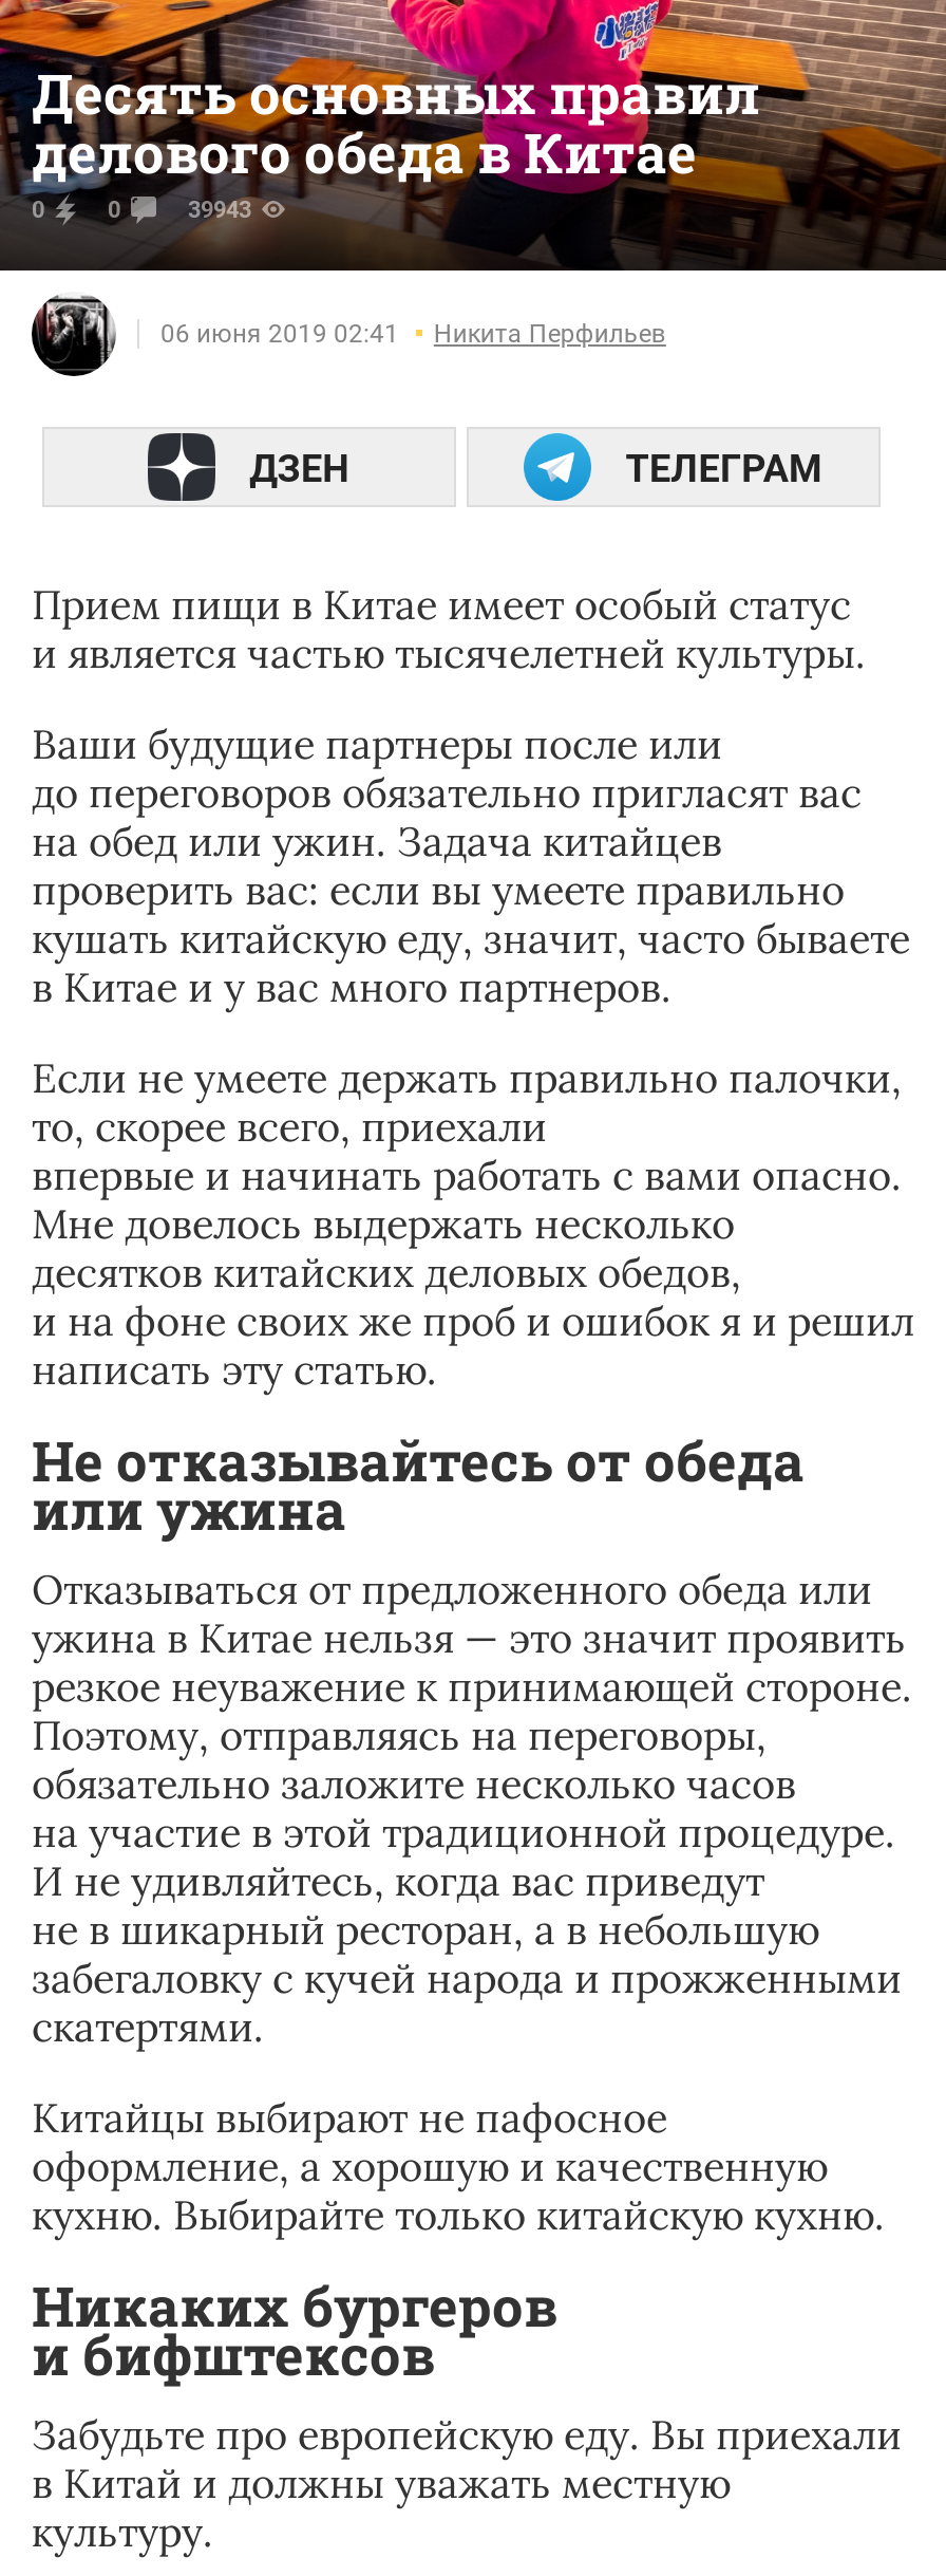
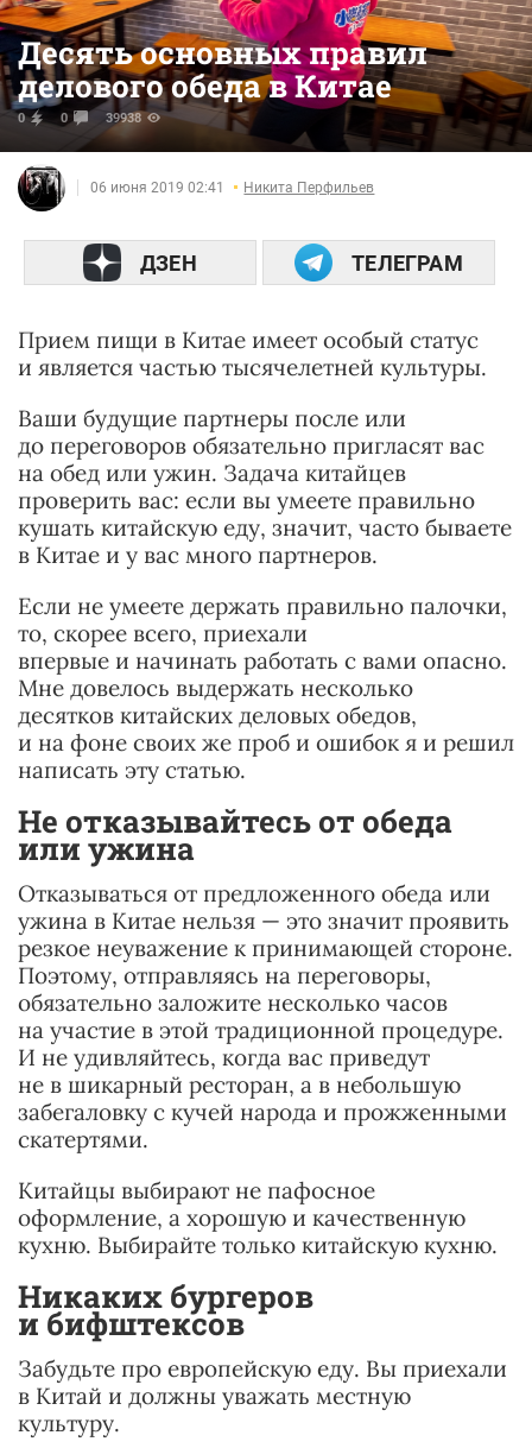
[188,197,251,224] 39943 -> [106,110,141,126] 39938

